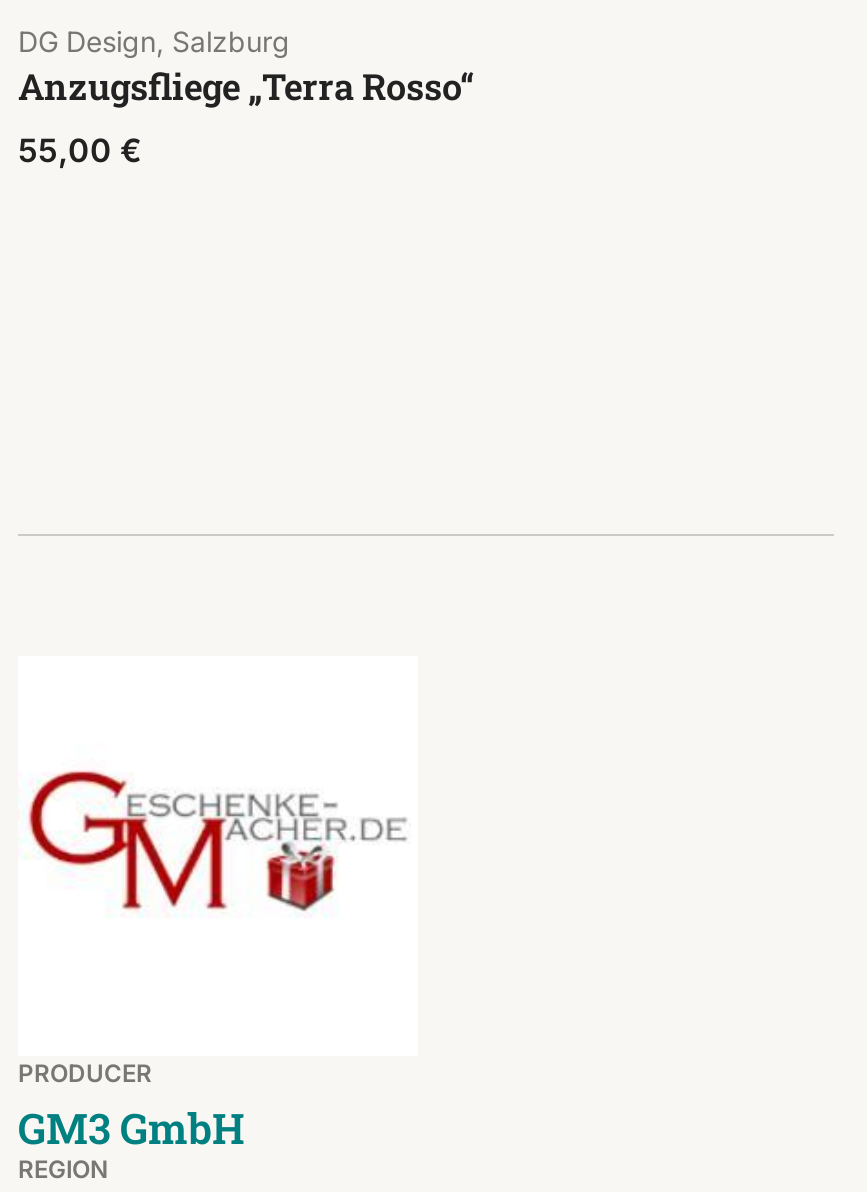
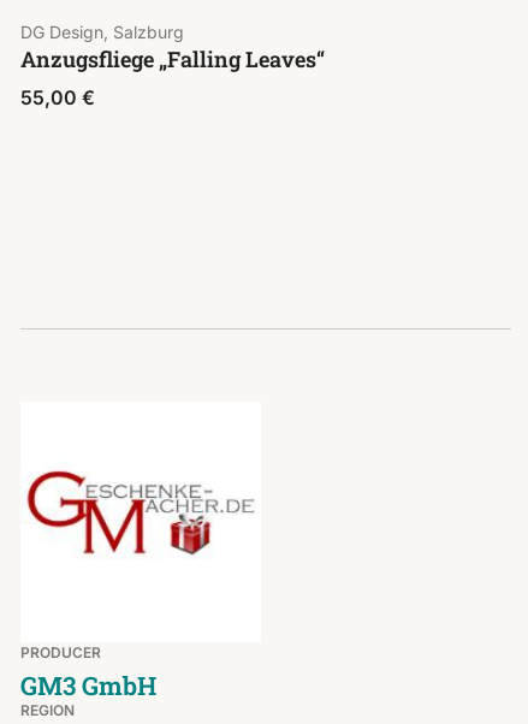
[18,62,474,110] Anzugsfliege „Terra Rosso“ -> [20,44,325,73] Anzugsfliege „Falling Leaves“

